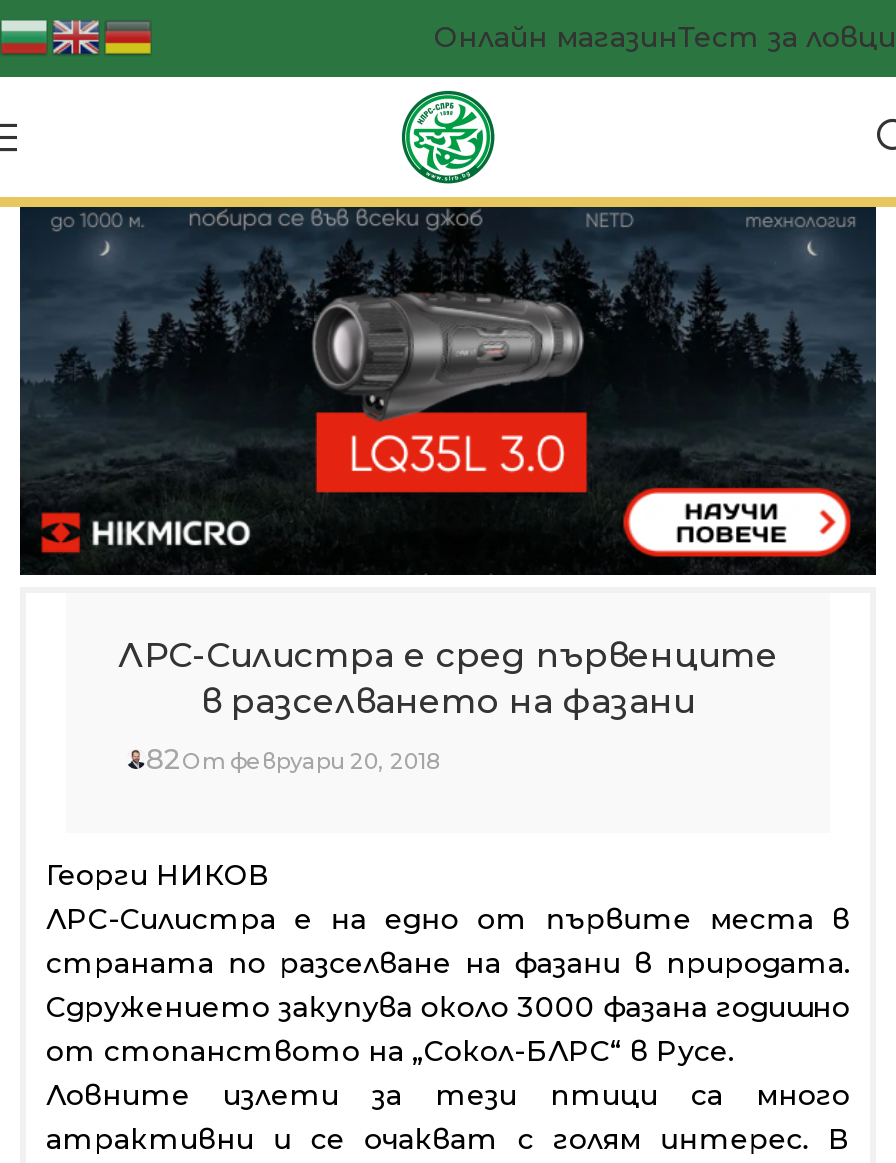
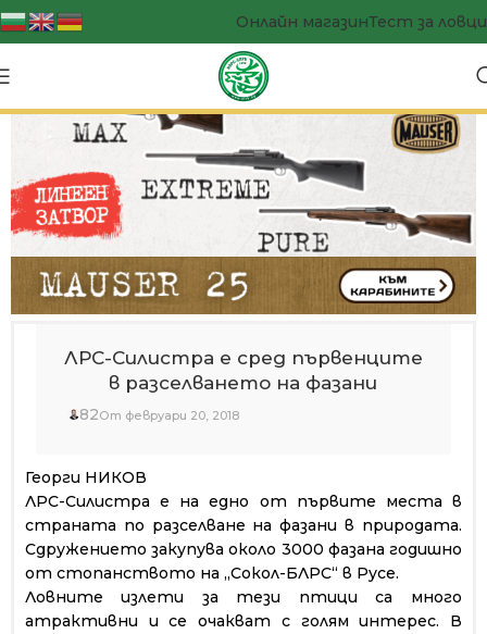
[18,205,878,577] [image] -> [10,113,477,315] [image]

